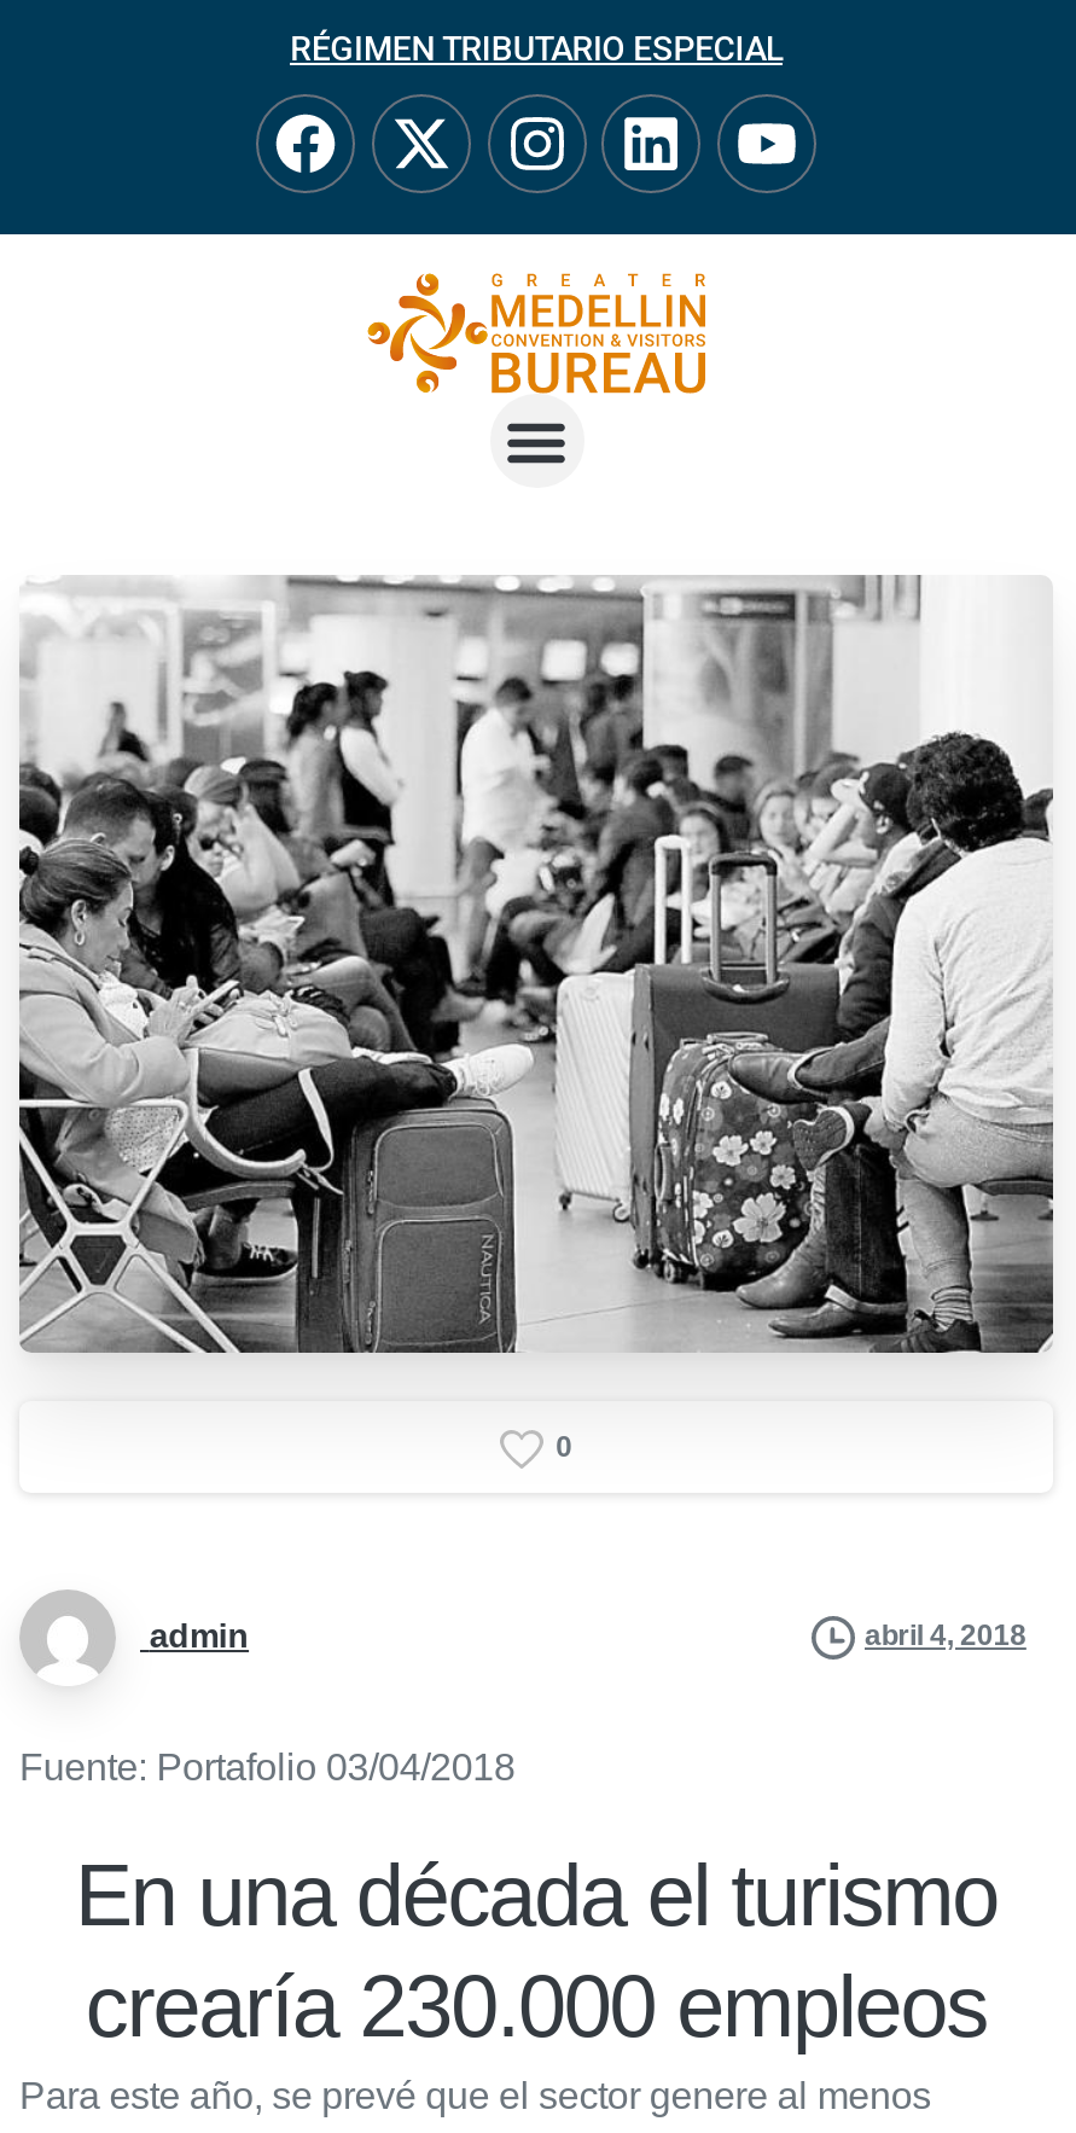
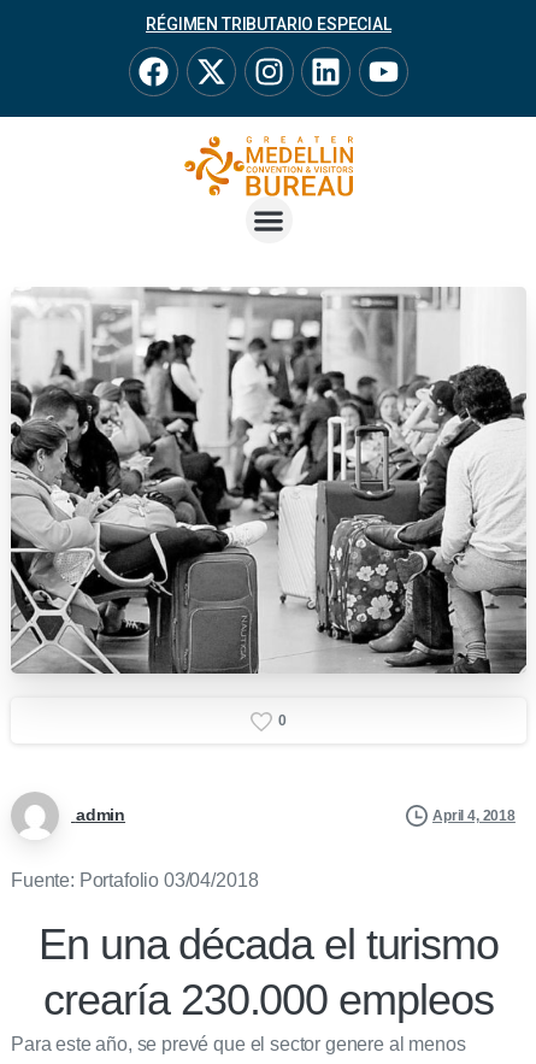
[865,1619,1026,1653] abril 4, 2018 -> [432,807,515,824] April 4, 2018

